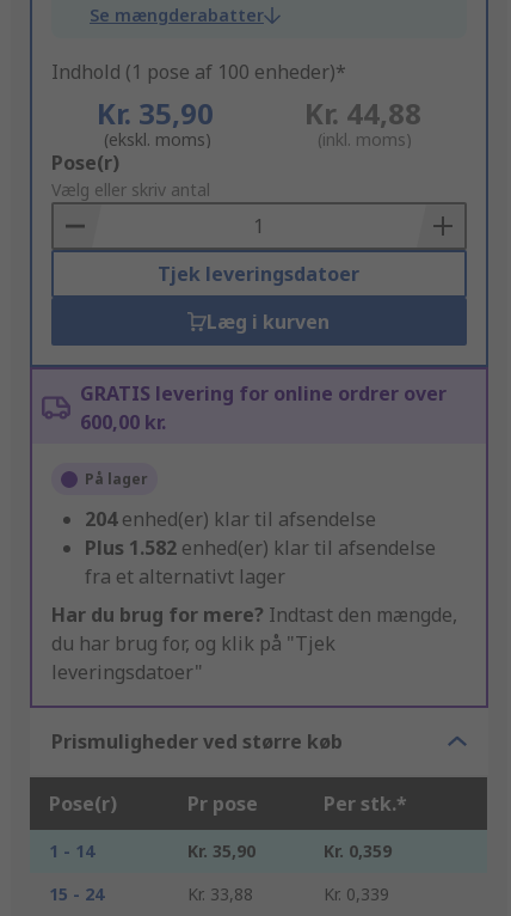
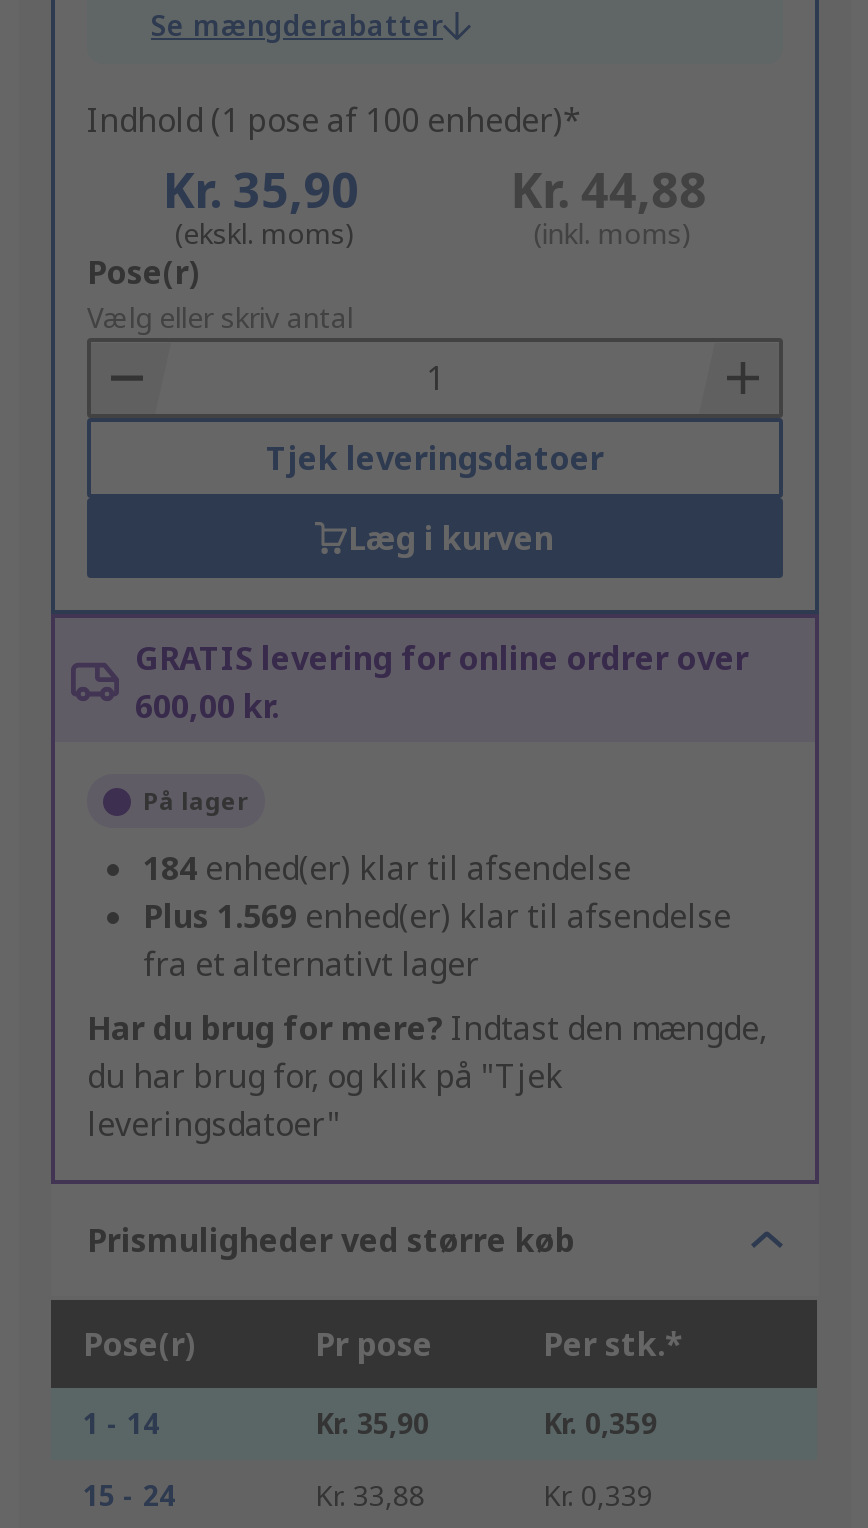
[85,506,376,533] 204 enhed(er) klar til afsendelse -> [143,847,631,891] 184 enhed(er) klar til afsendelse
[85,535,436,561] Plus 1.582 enhed(er) klar til afsendelse -> [143,895,731,939] Plus 1.569 enhed(er) klar til afsendelse

